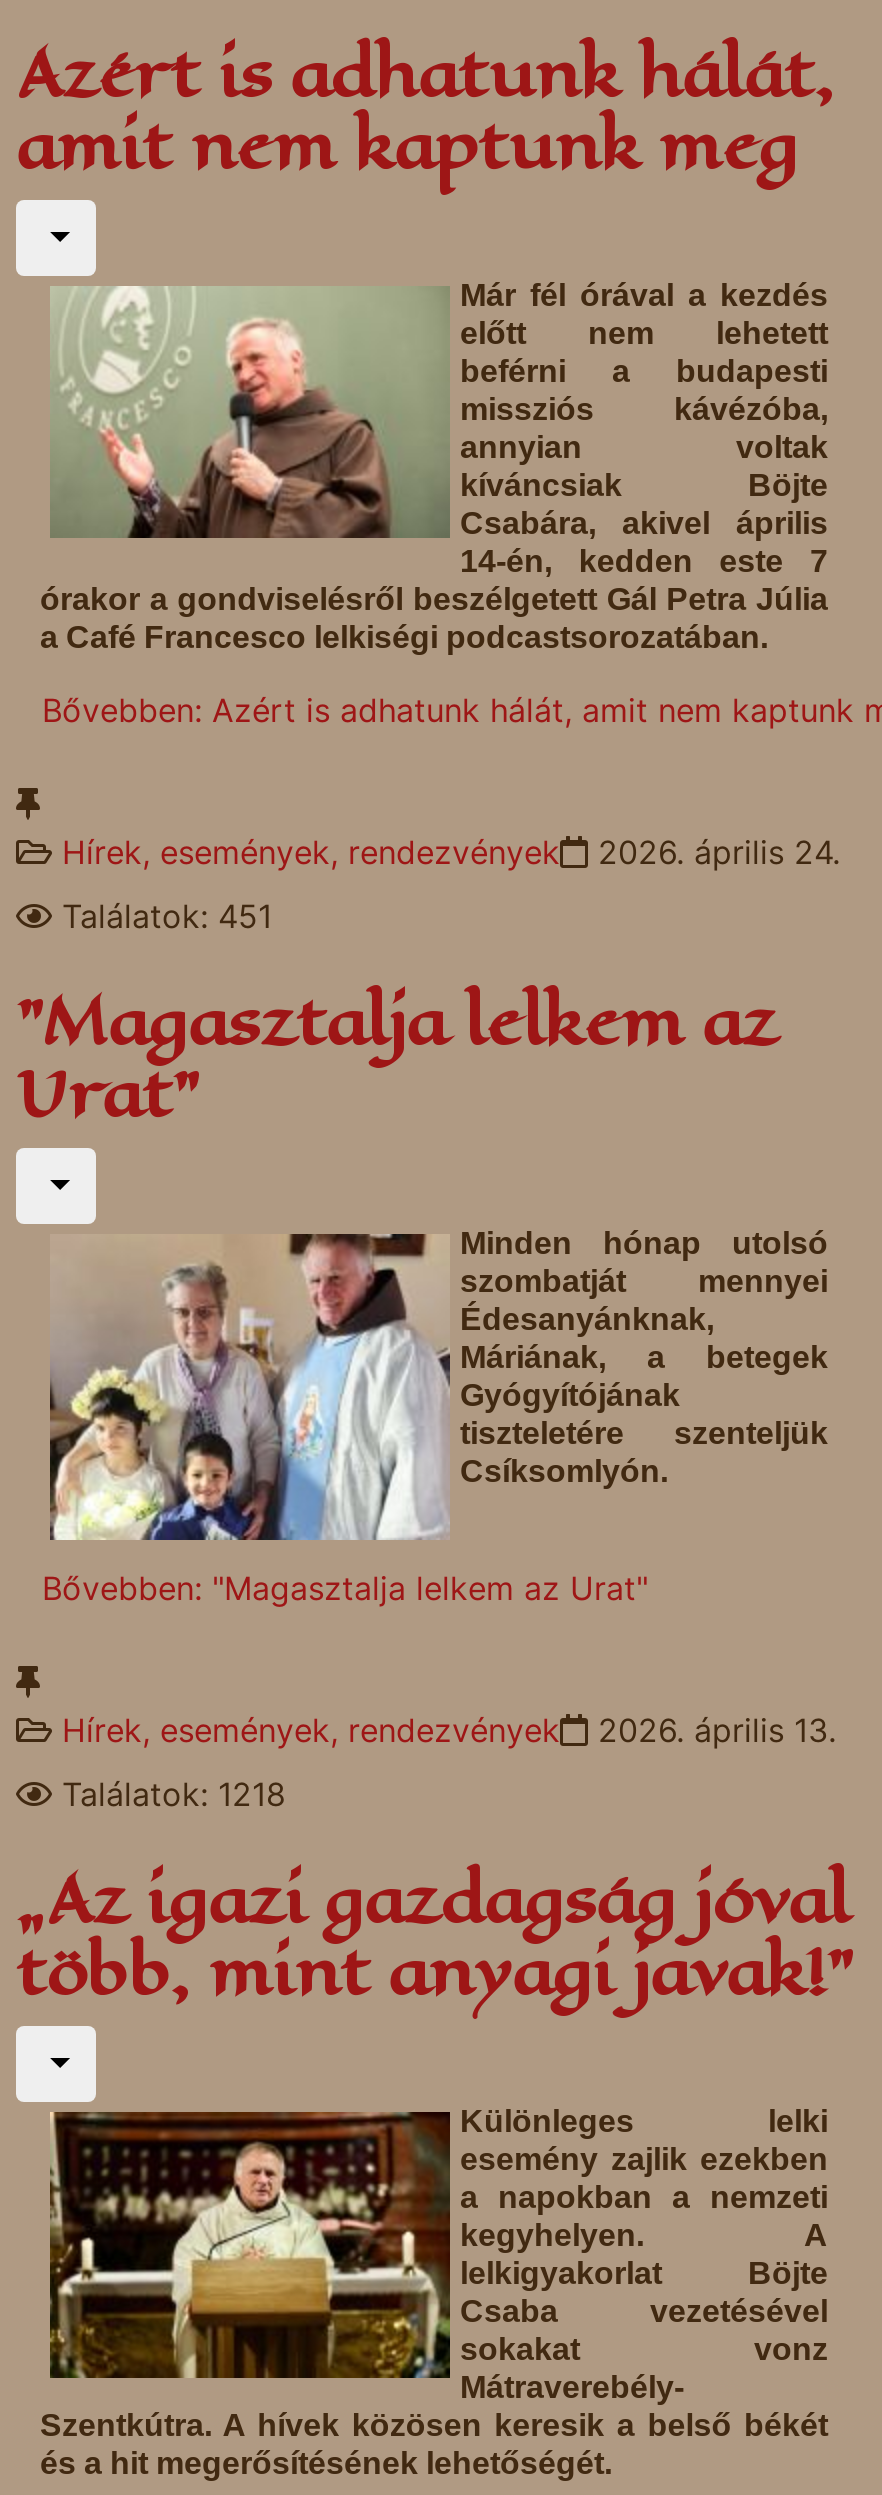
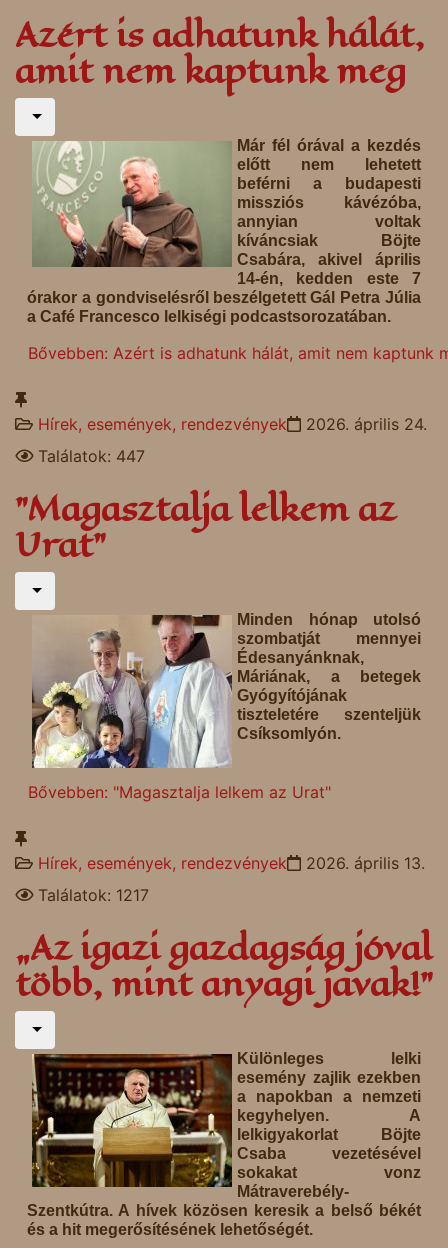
[62,896,272,936] Találatok: 451 -> [38,446,145,466] Találatok: 447
[62,1774,286,1814] Találatok: 1218 -> [38,885,149,905] Találatok: 1217

